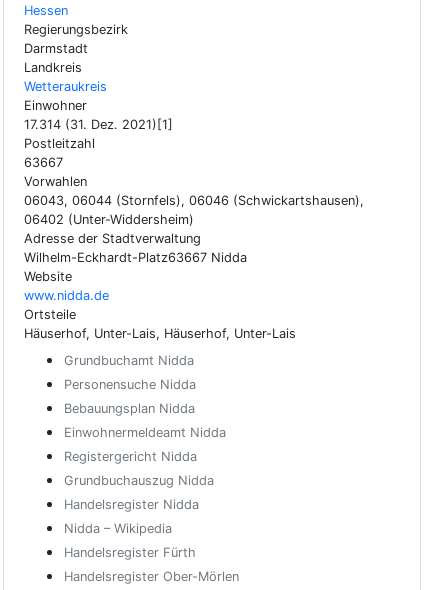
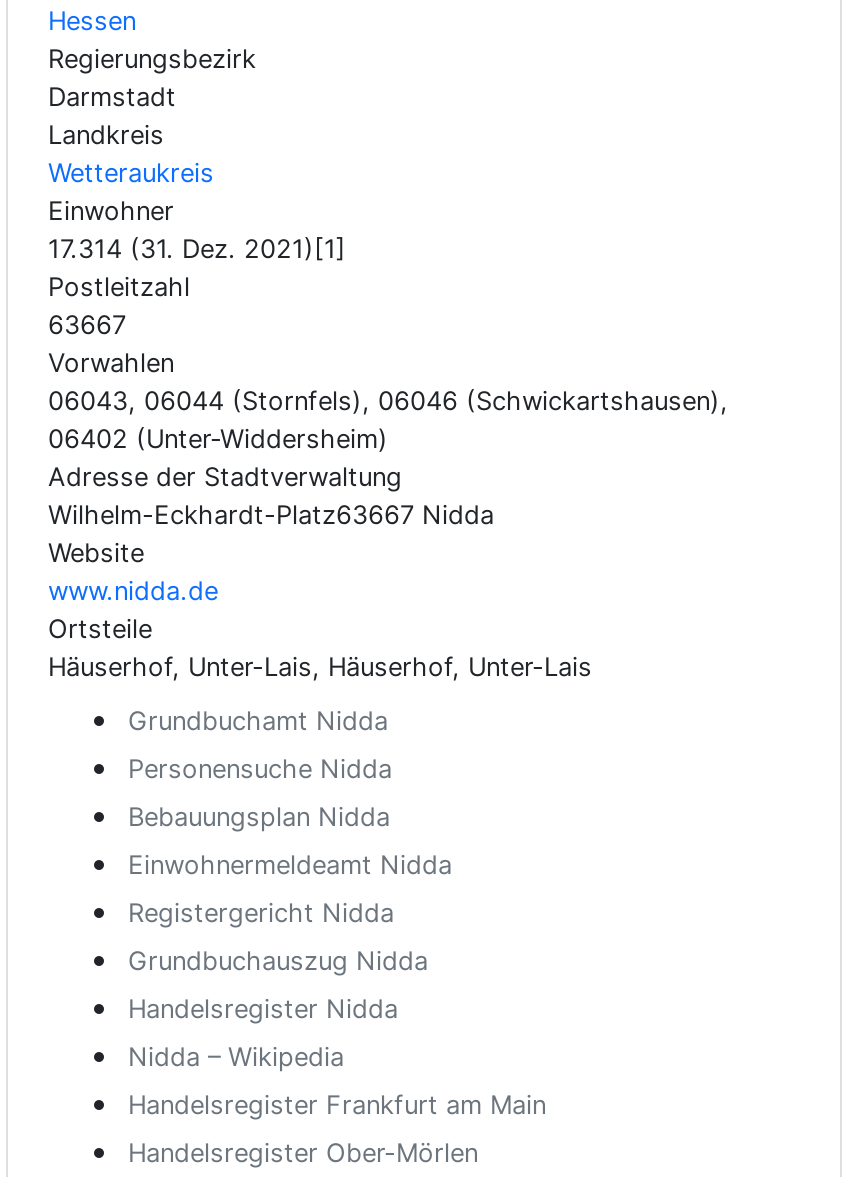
[64,545,196,560] Handelsregister Fürth -> [128,1090,546,1120] Handelsregister Frankfurt am Main

